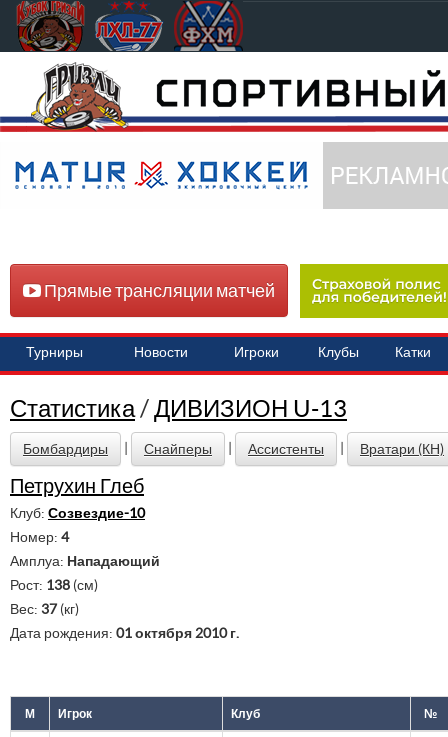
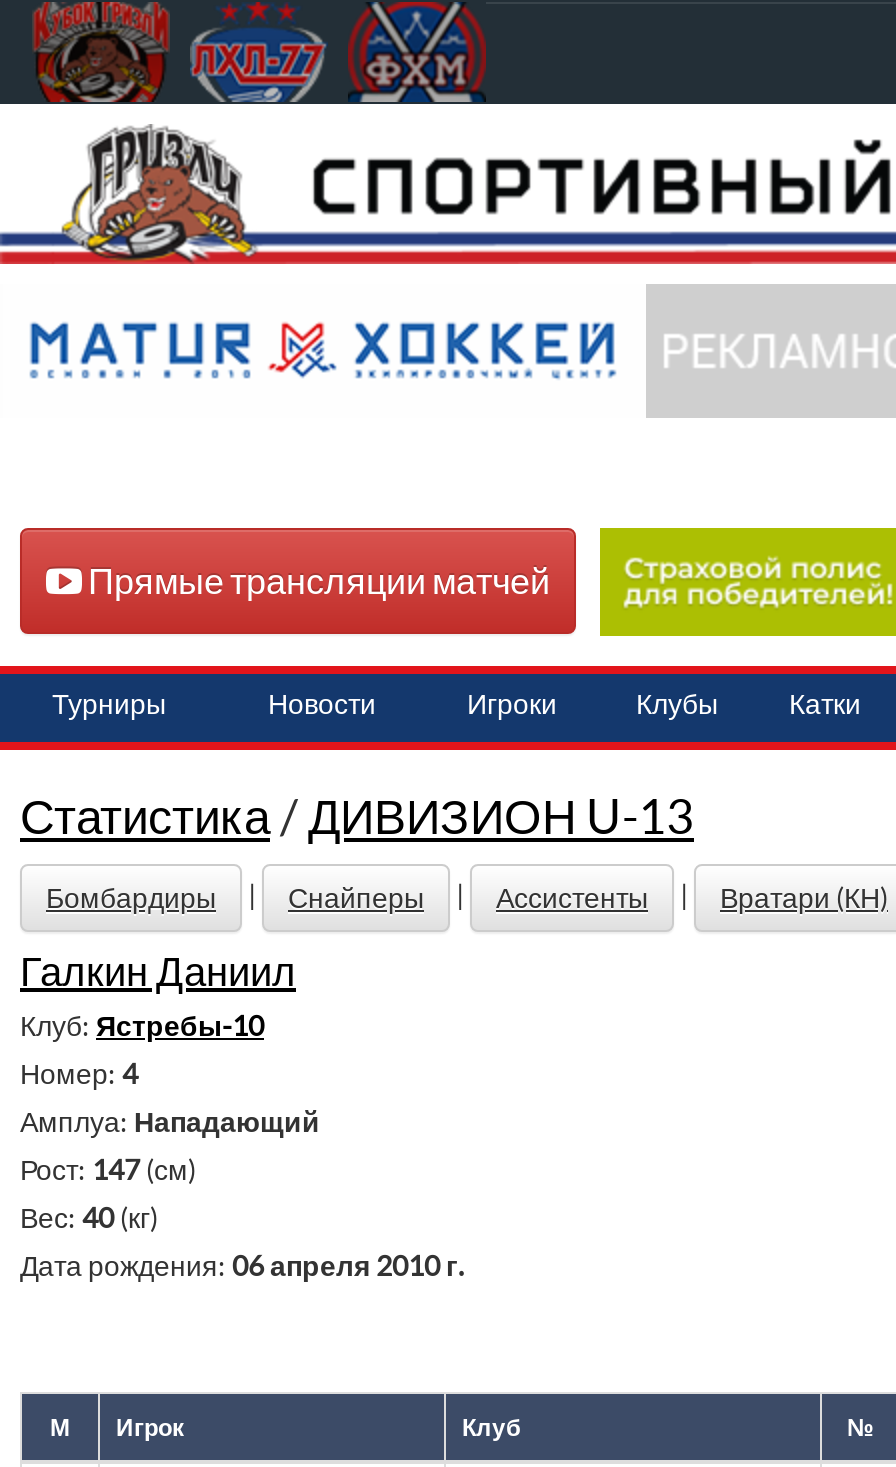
[10,475,145,521] Петрухин Глеб | Клуб: Созвездие-10 -> [20,950,296,1042] Галкин Даниил | Клуб: Ястребы-10
[10,577,98,593] Рост: 138 (см) -> [20,1154,196,1186] Рост: 147 (см)
[10,601,79,617] Вес: 37 (кг) -> [20,1202,158,1234] Вес: 40 (кг)
[10,625,239,641] Дата рождения: 01 октября 2010 г. -> [20,1250,464,1282] Дата рождения: 06 апреля 2010 г.

